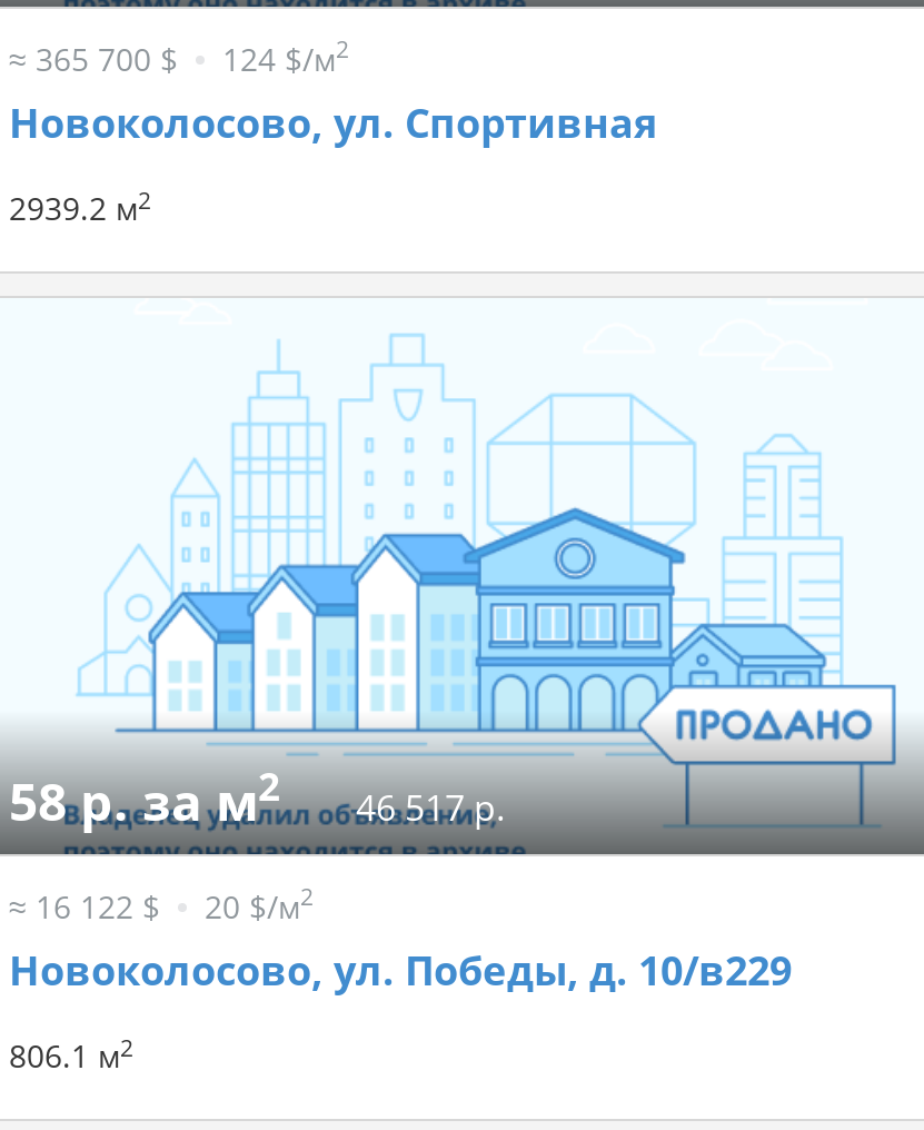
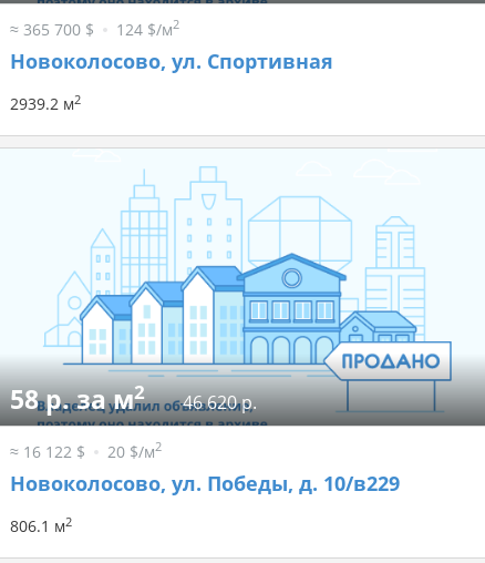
[9,762,505,836] 58 р. за м2 46 517 р. -> [10,379,257,417] 58 р. за м2 46 620 р.

